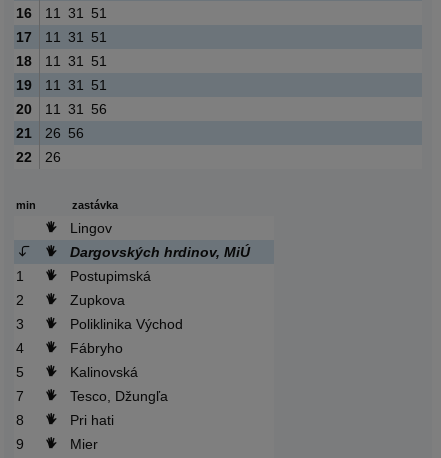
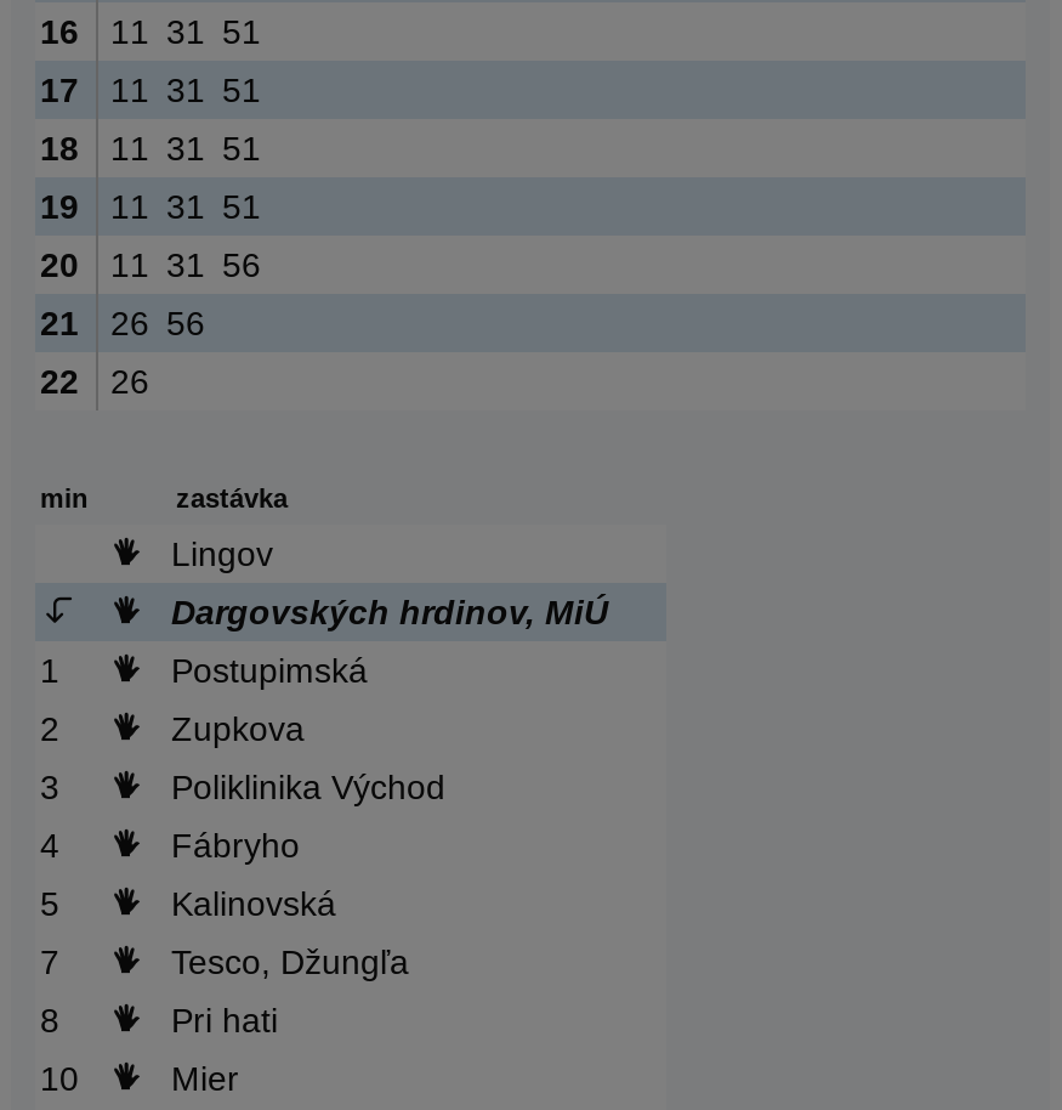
[16,436,24,452] 9 -> [40,1060,79,1099] 10

